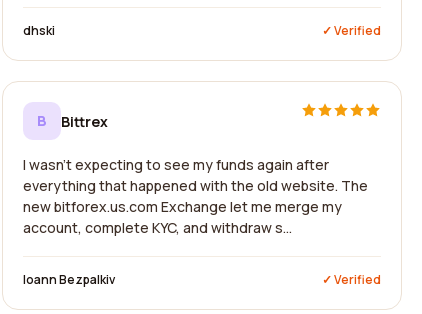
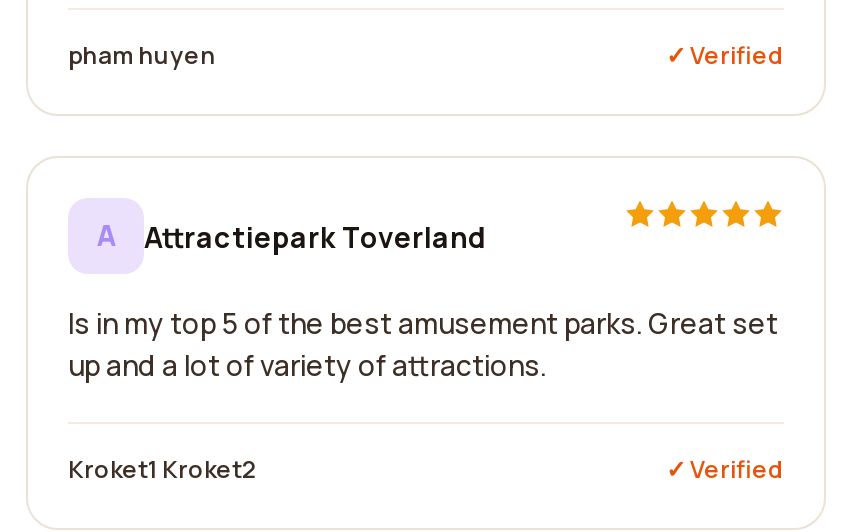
[23,22,55,39] dhski -> [68,38,216,72] pham huyen
[37,111,108,130] B | Bittrex -> [97,216,486,255] A | Attractiepark Toverland
[23,155,368,237] I wasn't expecting to see my funds again after | everything that happened with the old website. The | new bitforex.us.com Exchange let me merge my | account, complete KYC, and withdraw s... -> [68,304,778,384] Is in my top 5 of the best amusement parks. Great set | up and a lot of variety of attractions.
[23,271,115,288] Ioann Bezpalkiv -> [68,452,258,486] Kroket1 Kroket2

